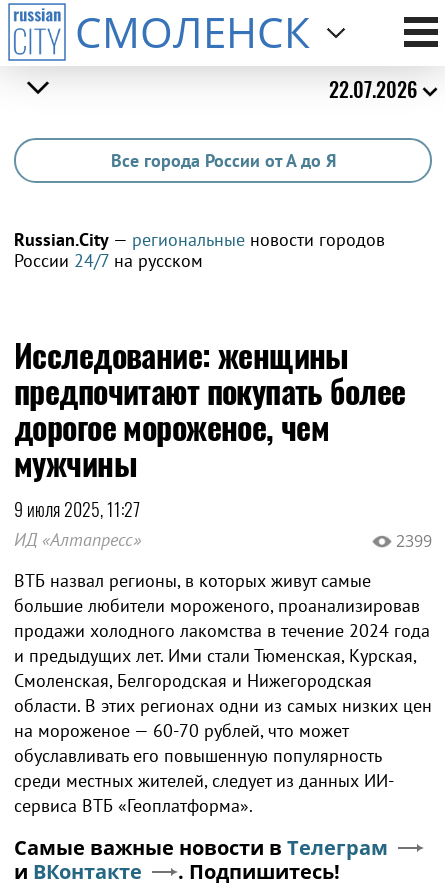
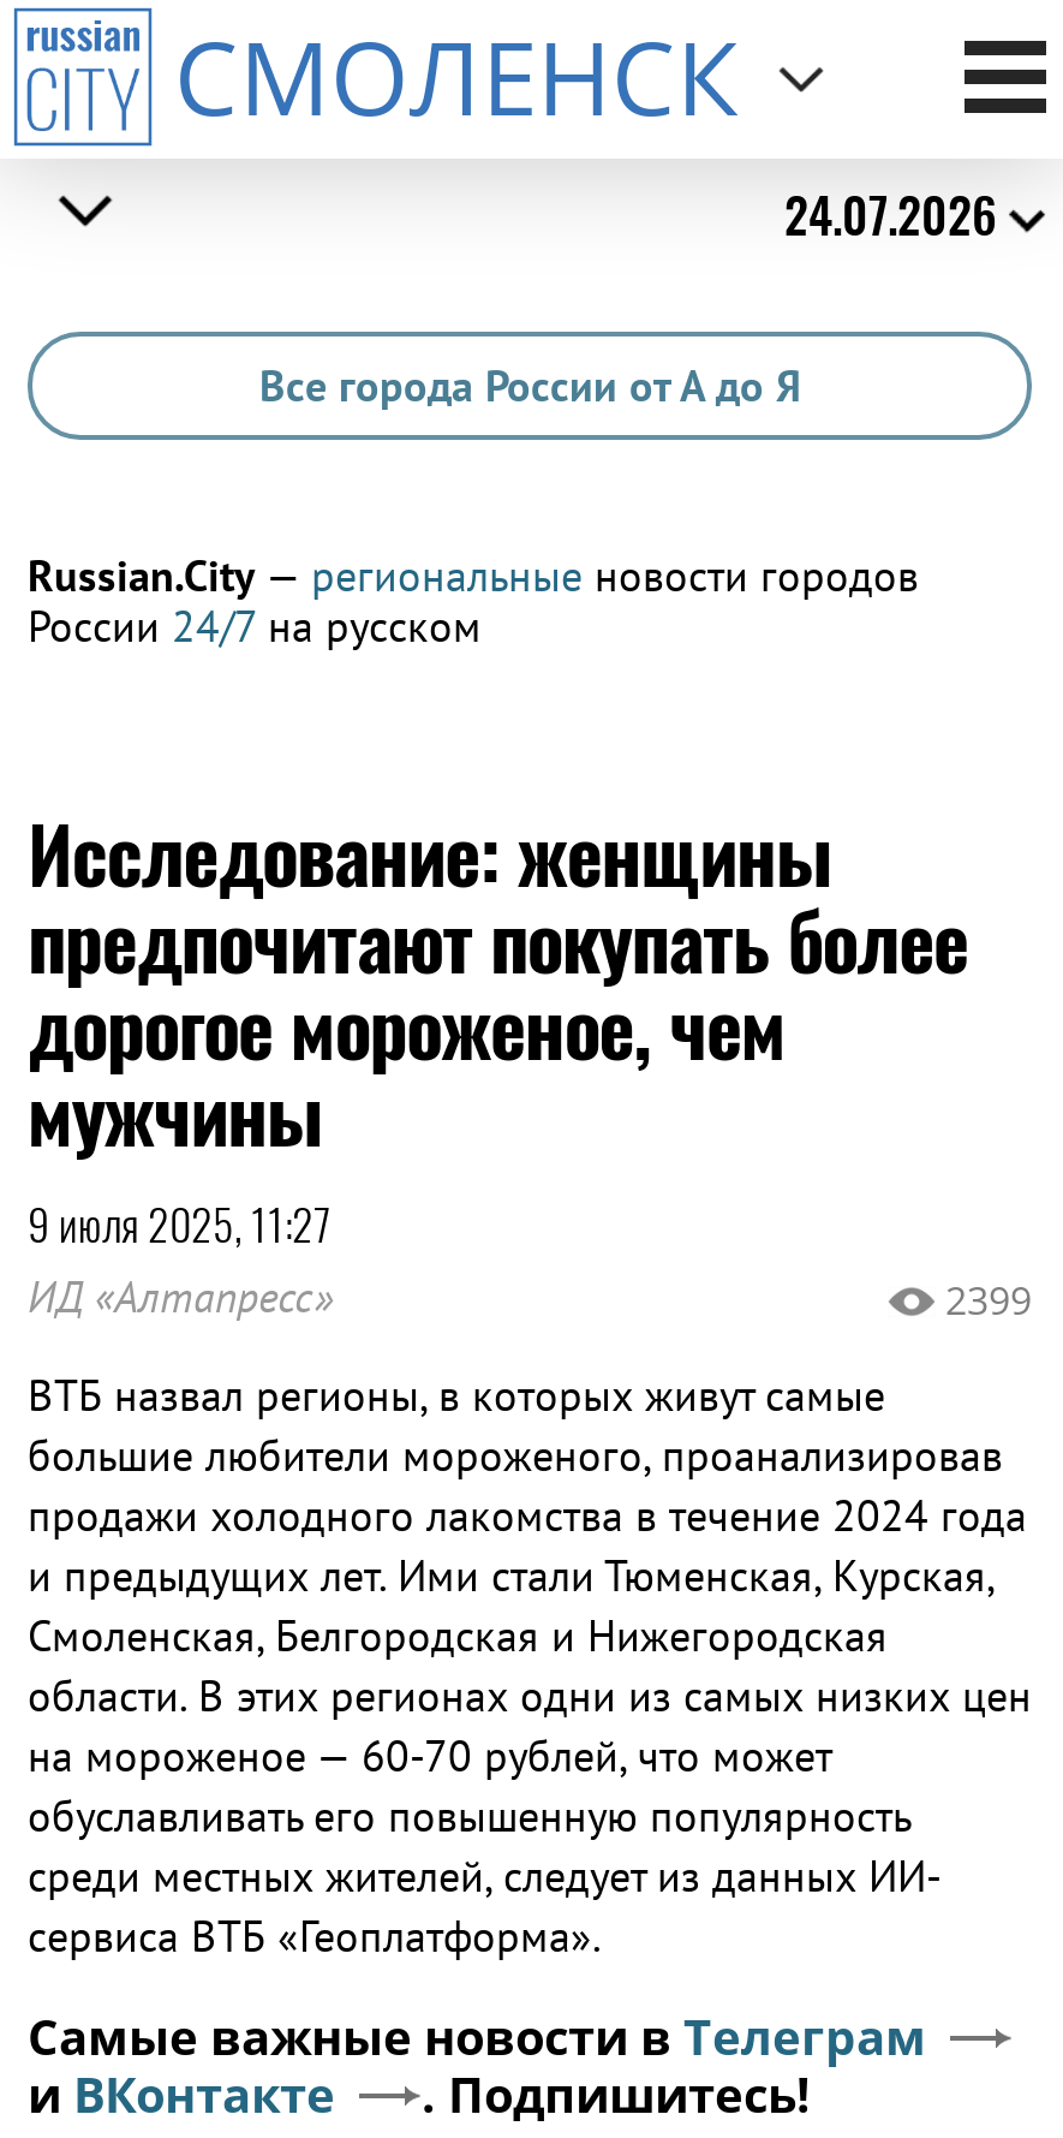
[329,74,417,104] 22.07.2026 -> [784,178,996,250] 24.07.2026

